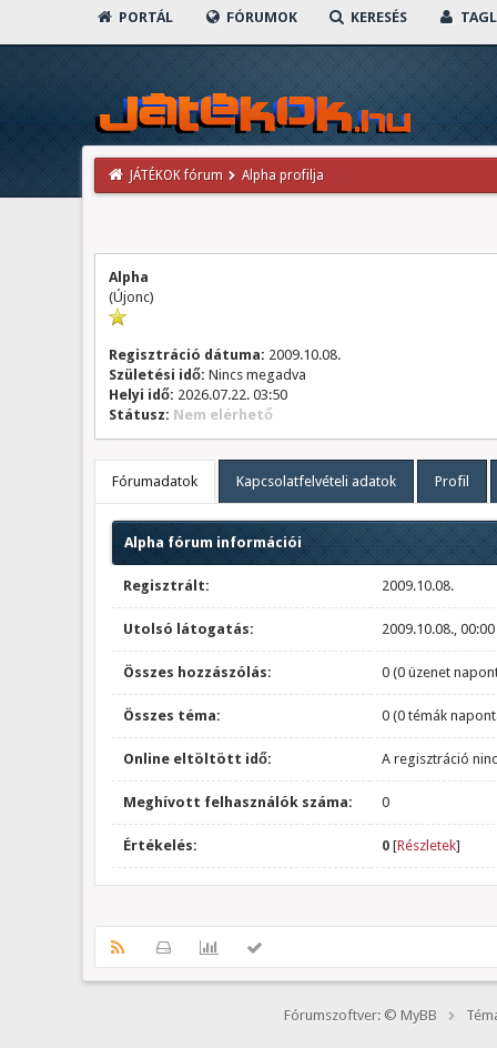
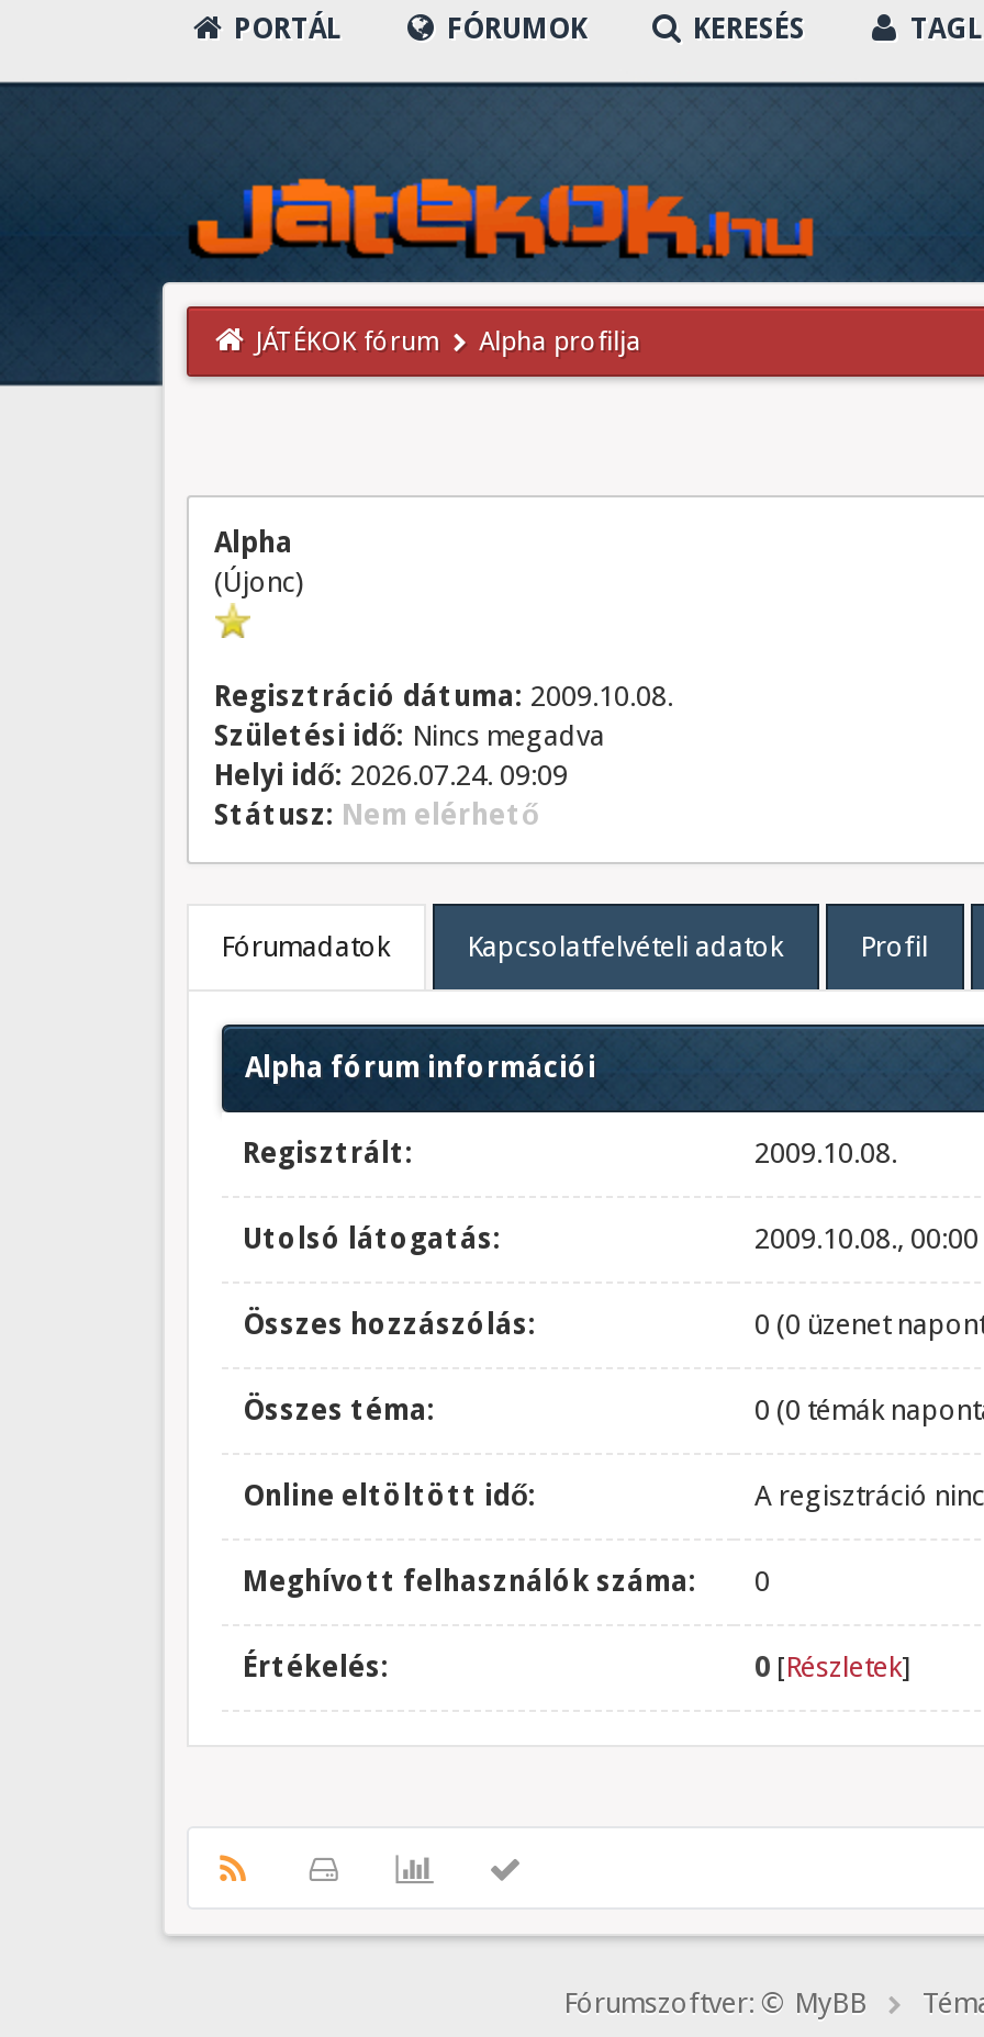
[108,386,287,403] Helyi idő: 2026.07.22. 03:50 -> [214,759,568,792] Helyi idő: 2026.07.24. 09:09

